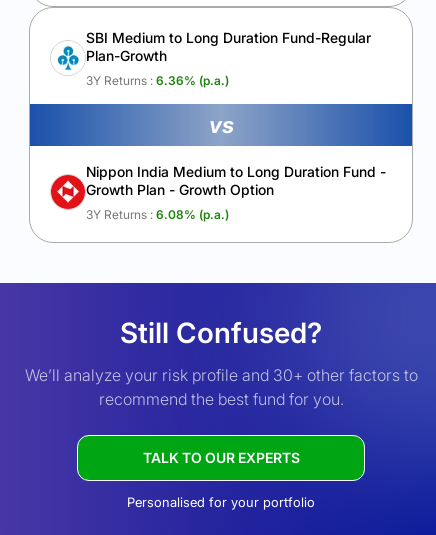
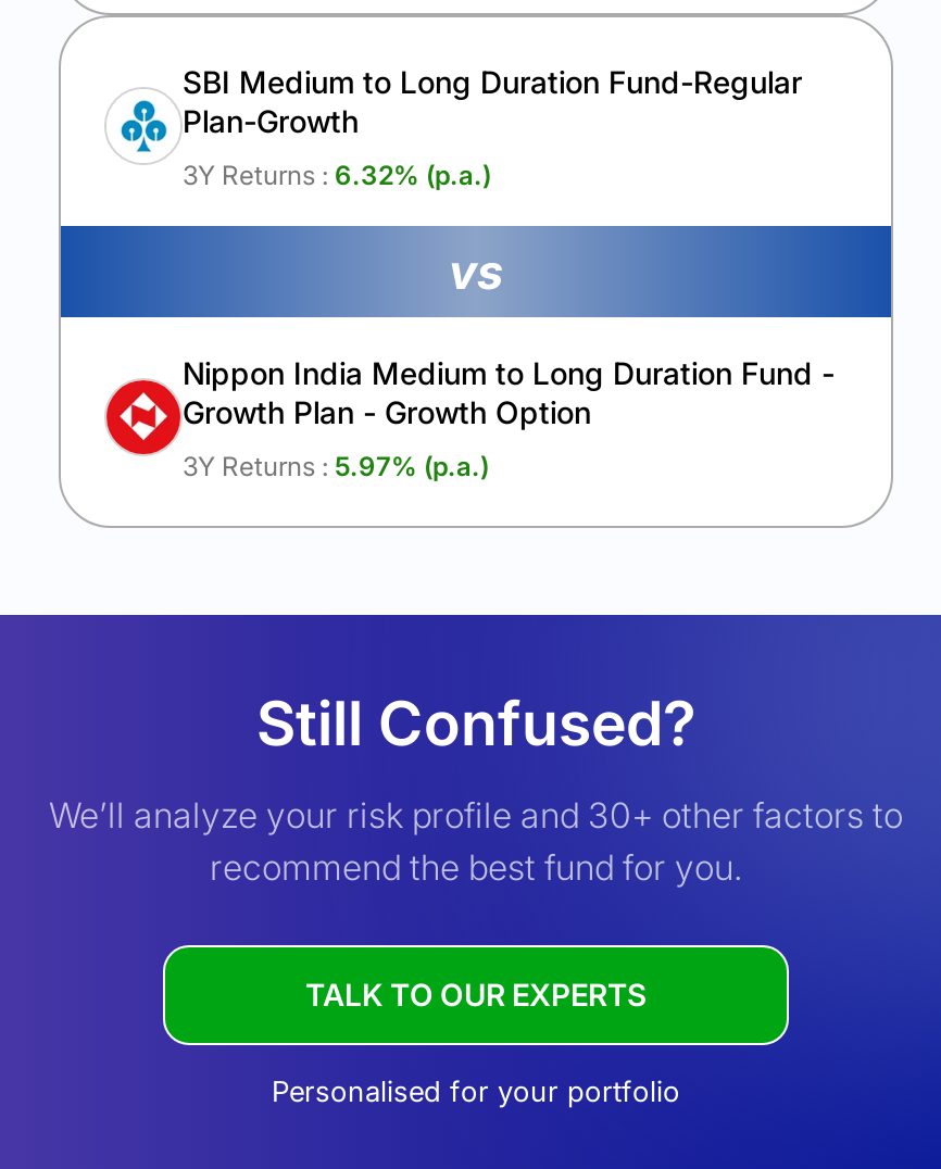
[86,73,229,88] 3Y Returns : 6.36% (p.a.) -> [183,159,491,191] 3Y Returns : 6.32% (p.a.)
[86,207,229,222] 3Y Returns : 6.08% (p.a.) -> [183,450,489,482] 3Y Returns : 5.97% (p.a.)

